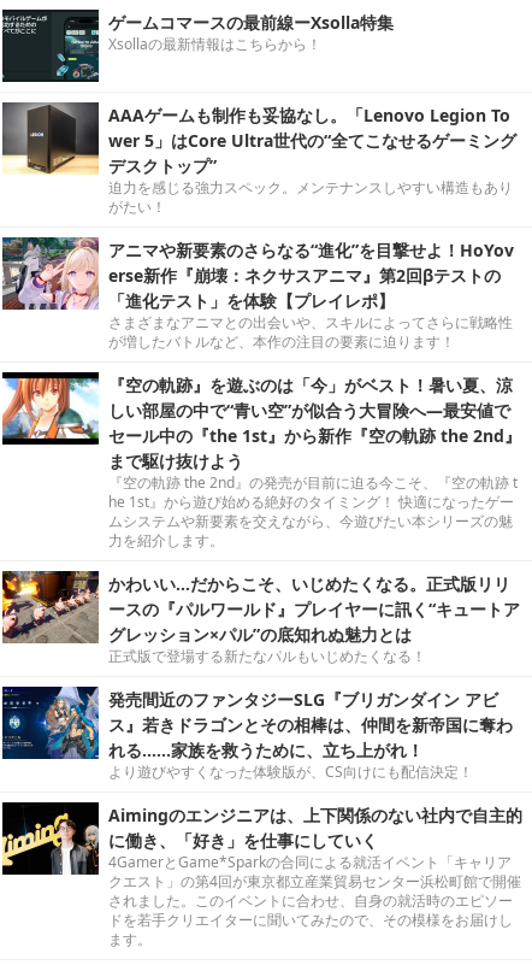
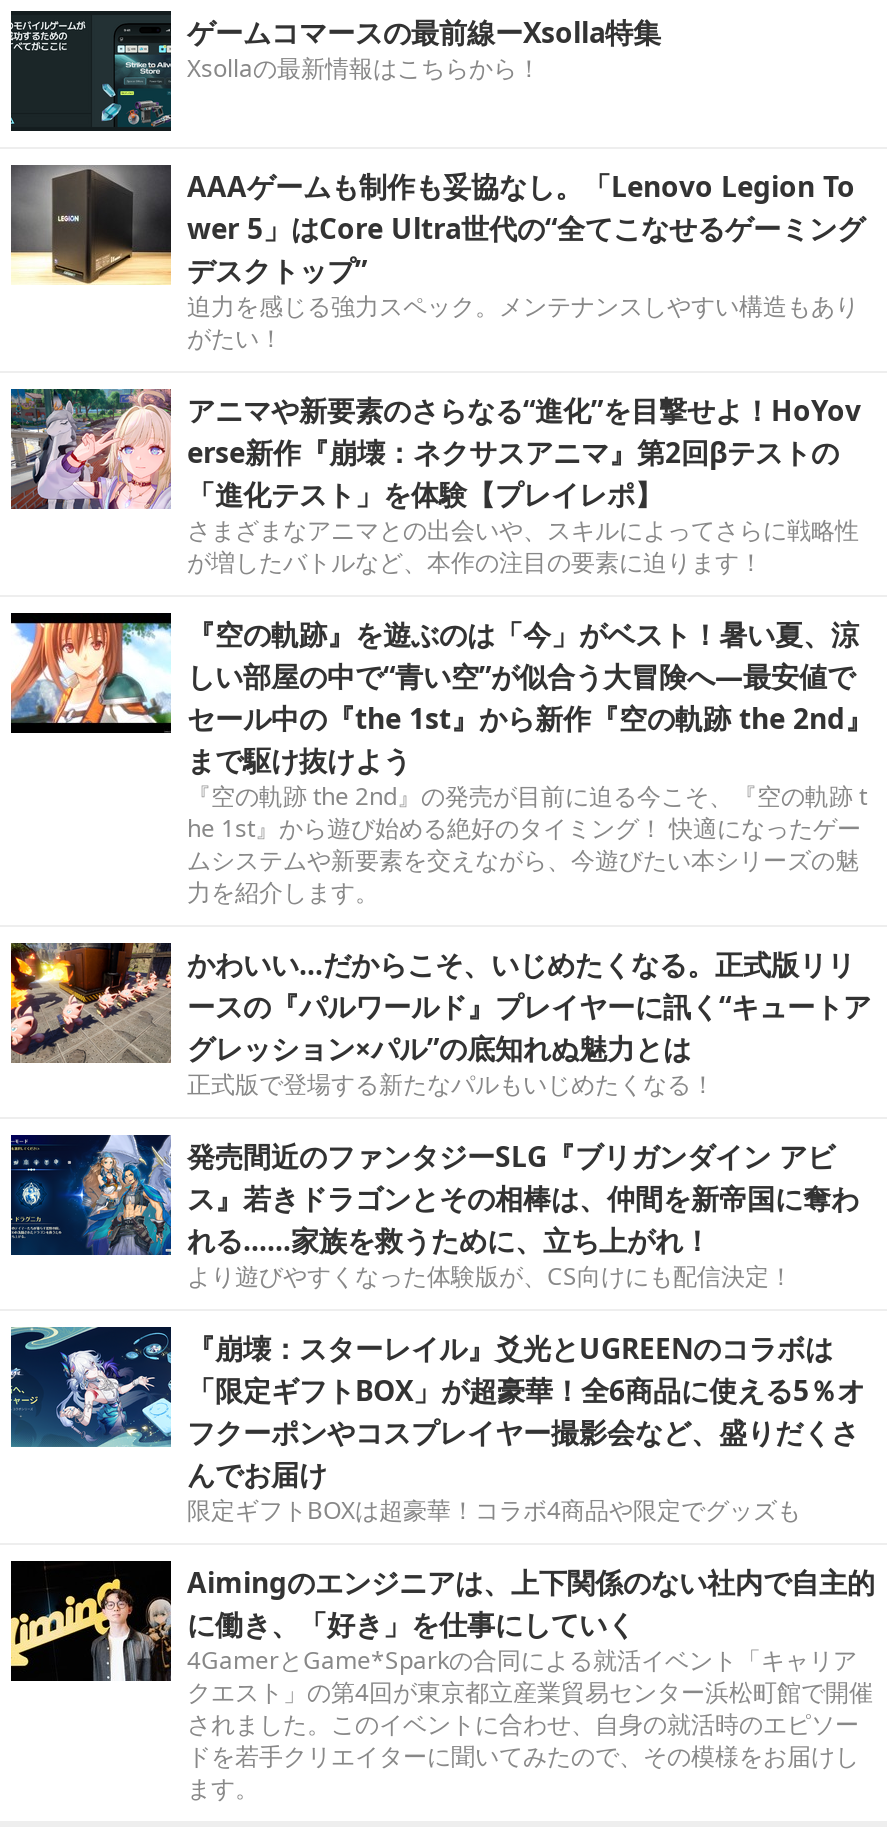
none -> [9,1325,865,1528] [image] | 『崩壊：スターレイル』爻光とUGREENのコラボは | 「限定ギフトBOX」が超豪華！全6商品に使える5％オ | フクーポンやコスプレイヤー撮影会など、盛りだくさ | んでお届け | 限定ギフトBOXは超豪華！コラボ4商品や限定でグッズも

